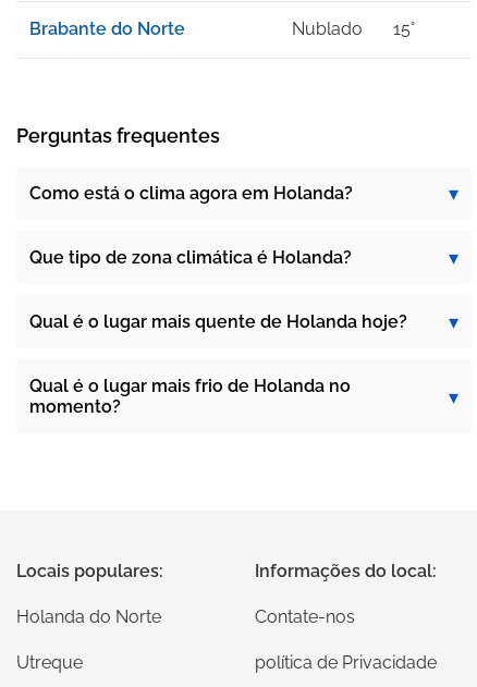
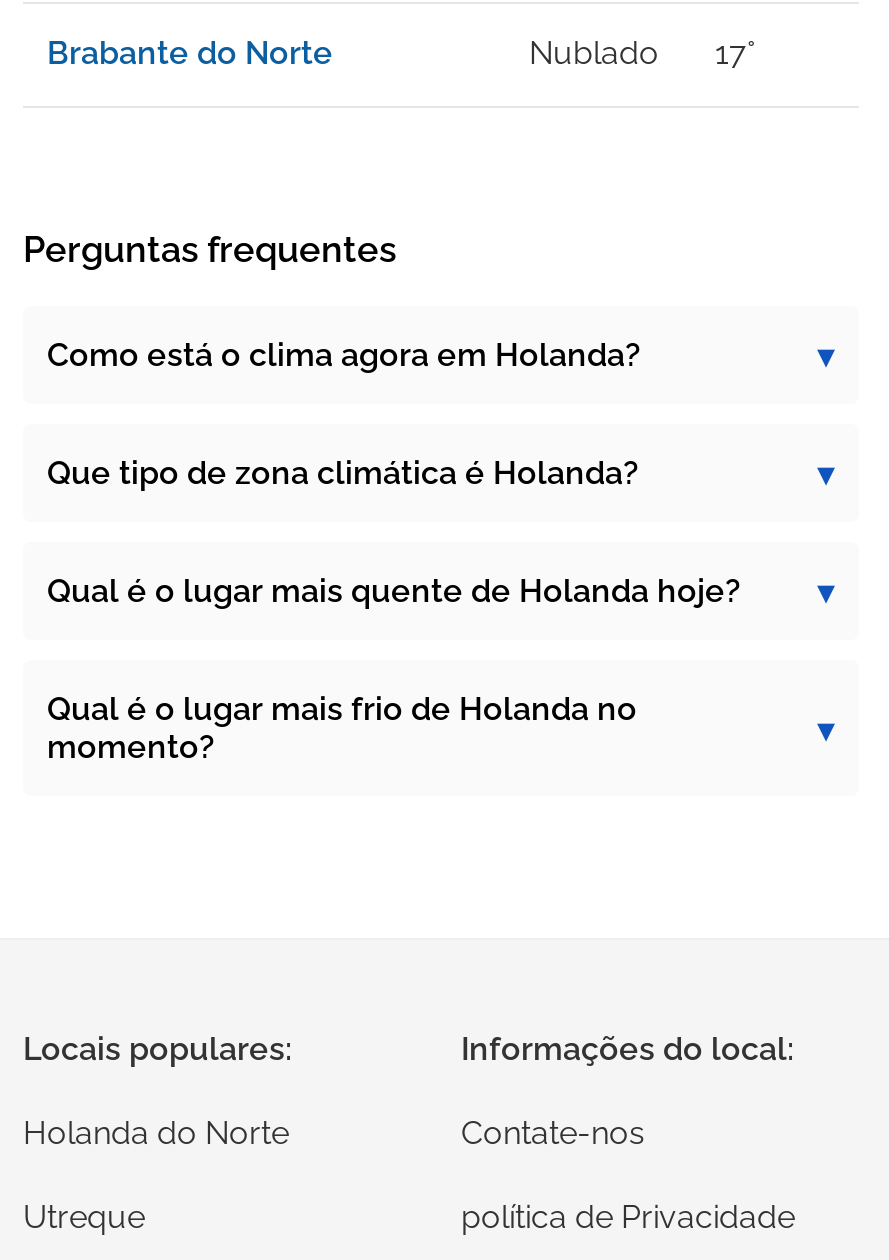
[292,19,415,39] Nublado 15° -> [529,34,755,72] Nublado 17°

